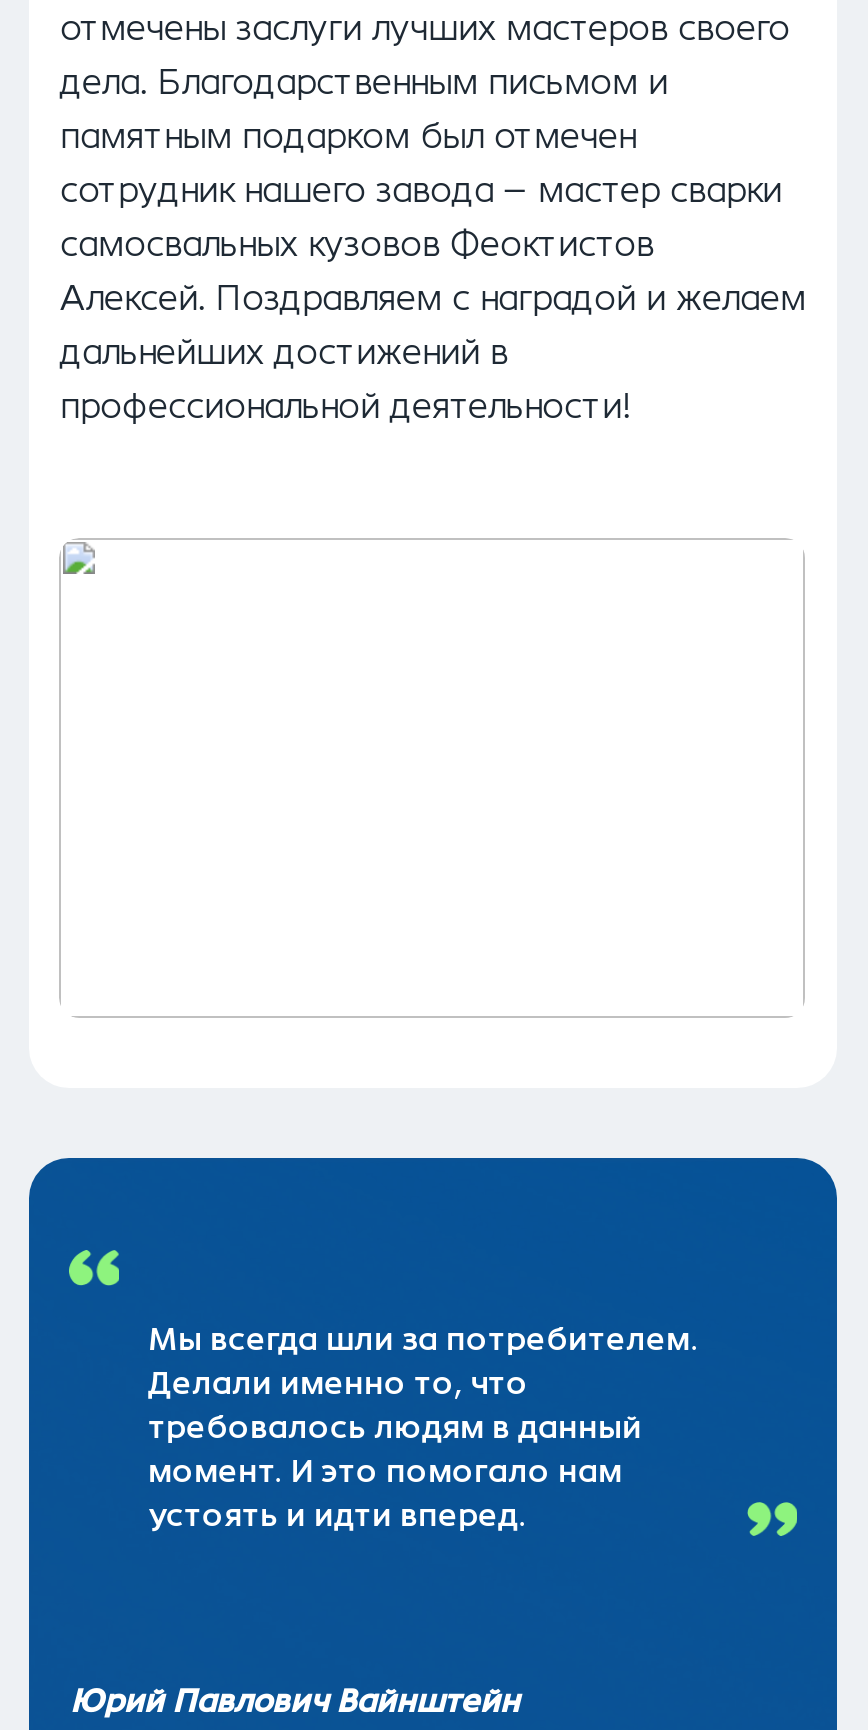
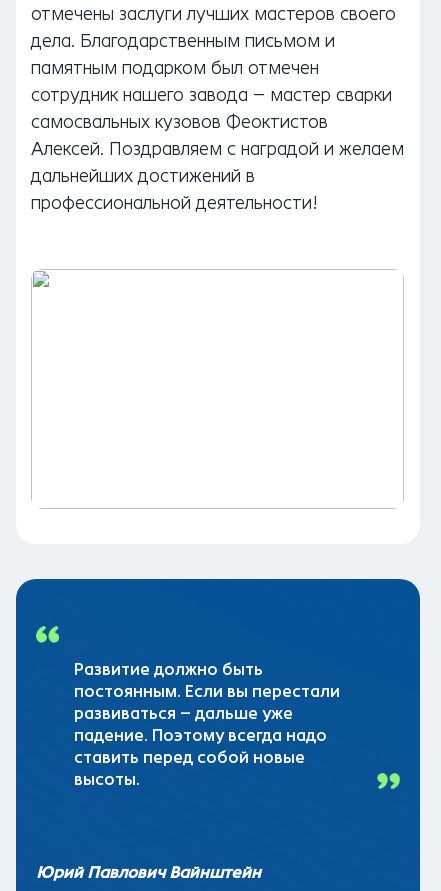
[148,1322,698,1532] Мы всегда шли за потребителем. | Делали именно то, что | требовалось людям в данный | момент. И это помогало нам | устоять и идти вперед. -> [74,661,340,788] Развитие должно быть | постоянным. Если вы перестали | развиваться – дальше уже | падение. Поэтому всегда надо | ставить перед собой новые | высоты.

